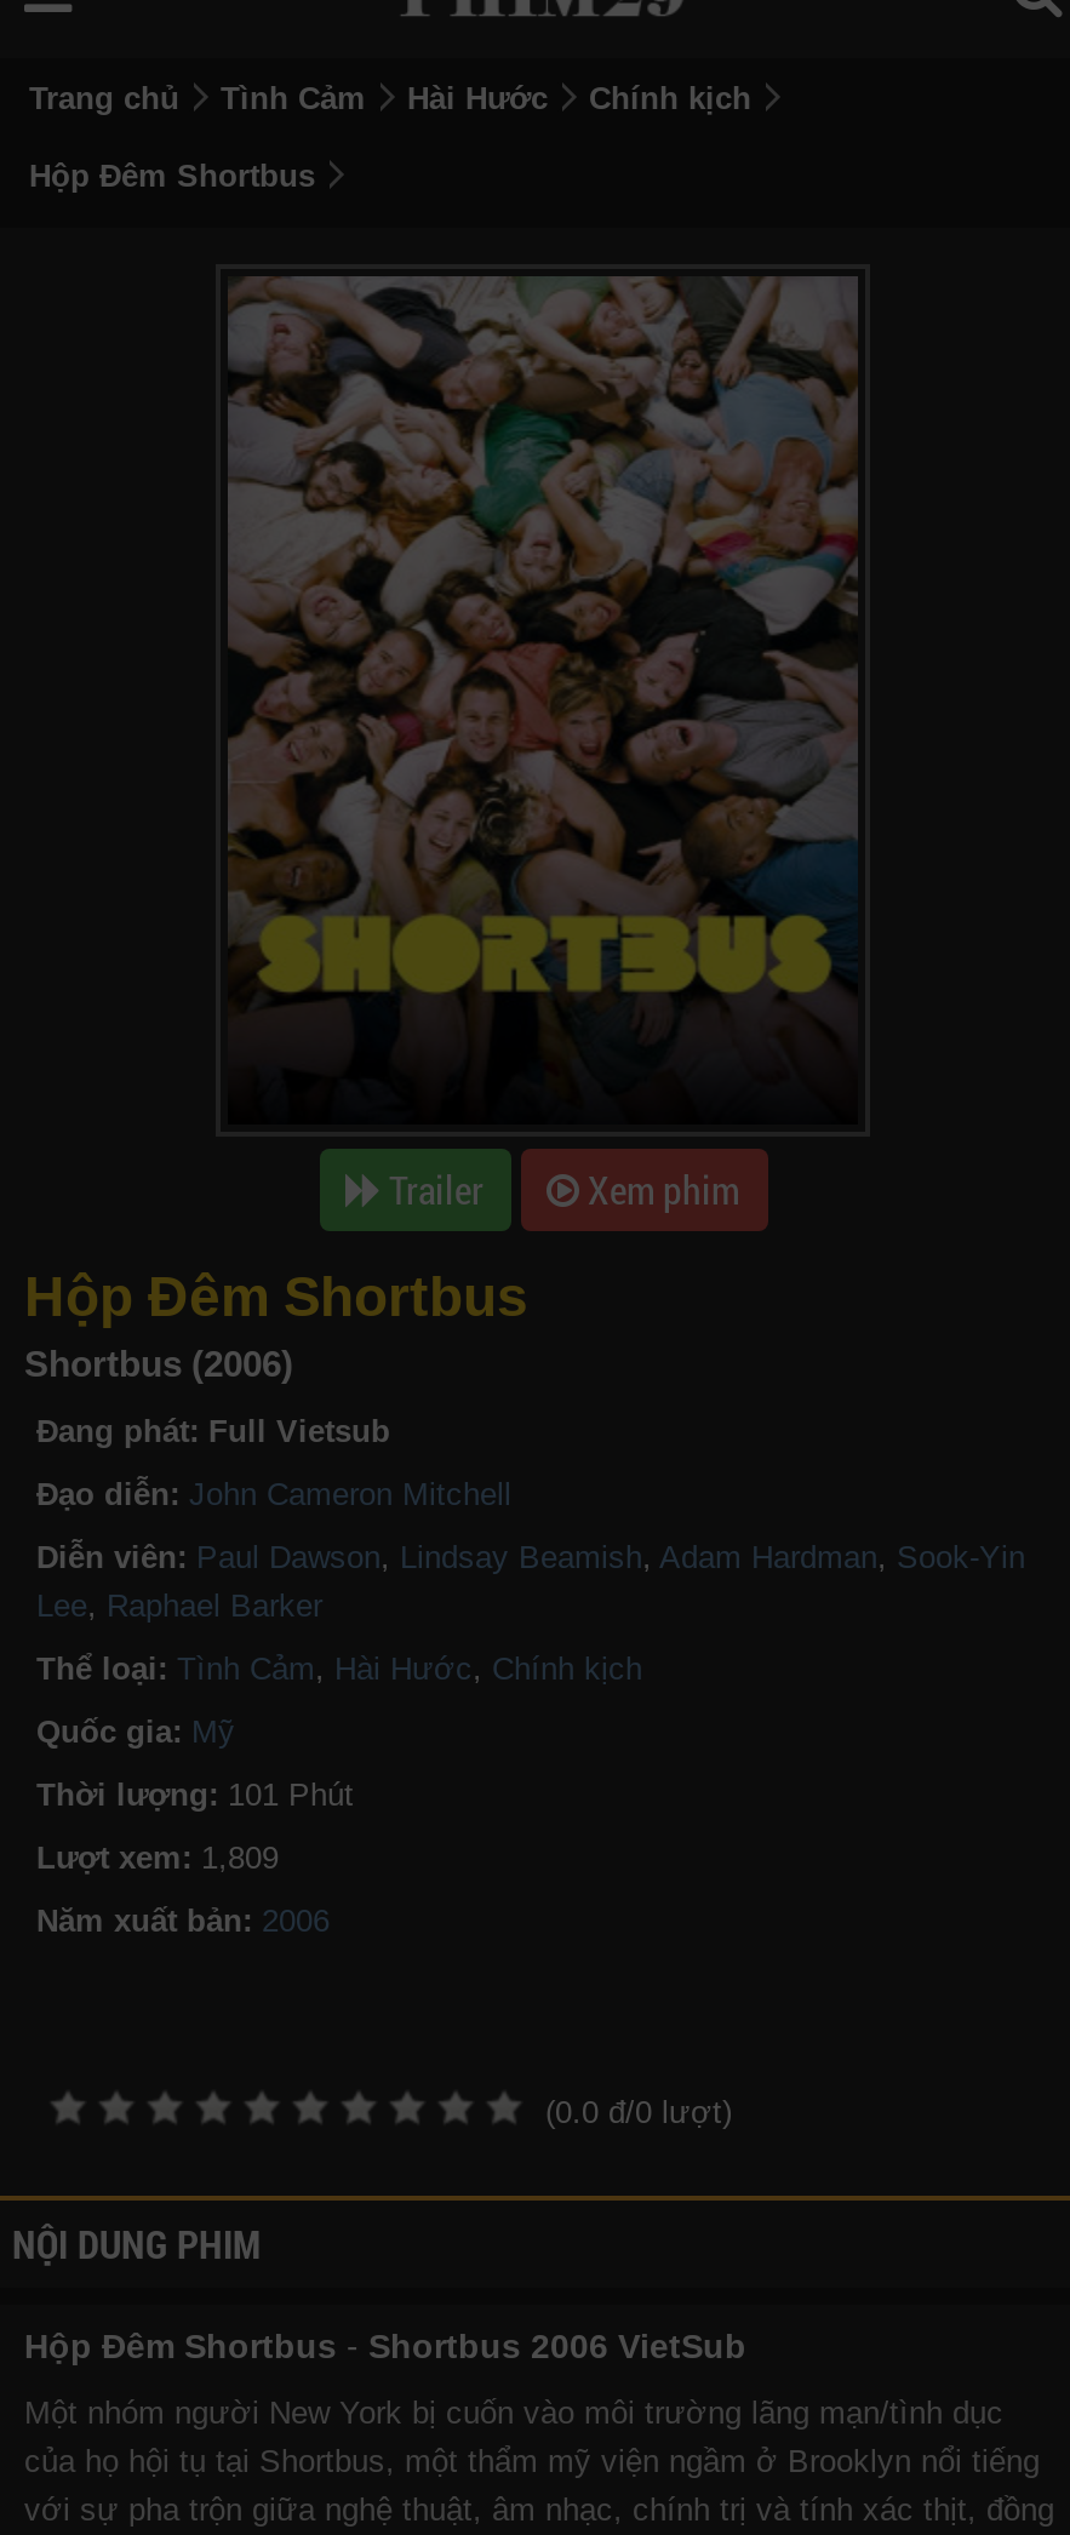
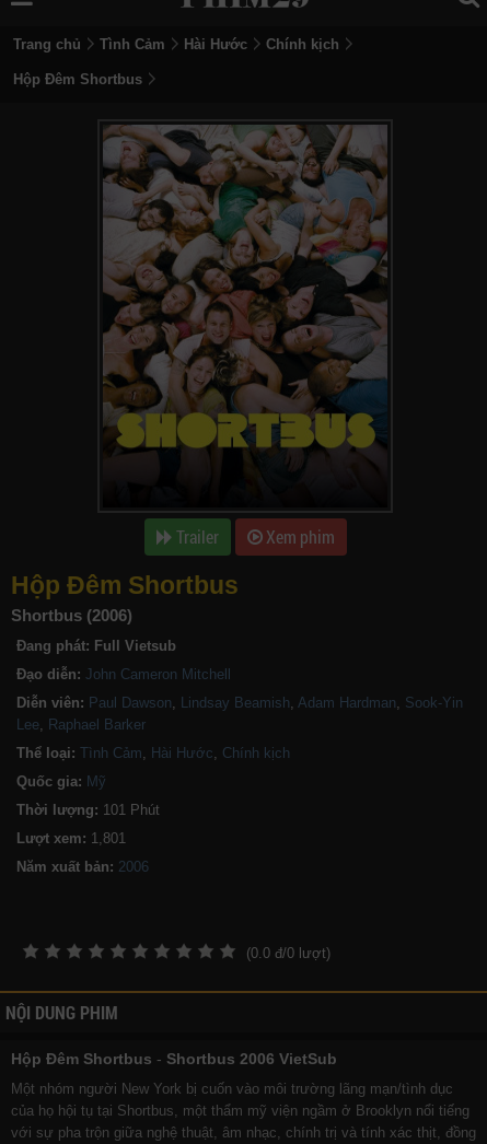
[36,1839,279,1876] Lượt xem: 1,809 -> [16,830,126,847] Lượt xem: 1,801

